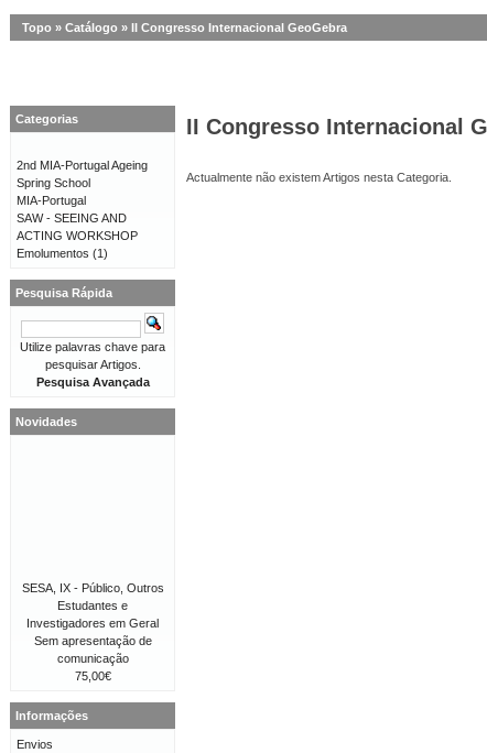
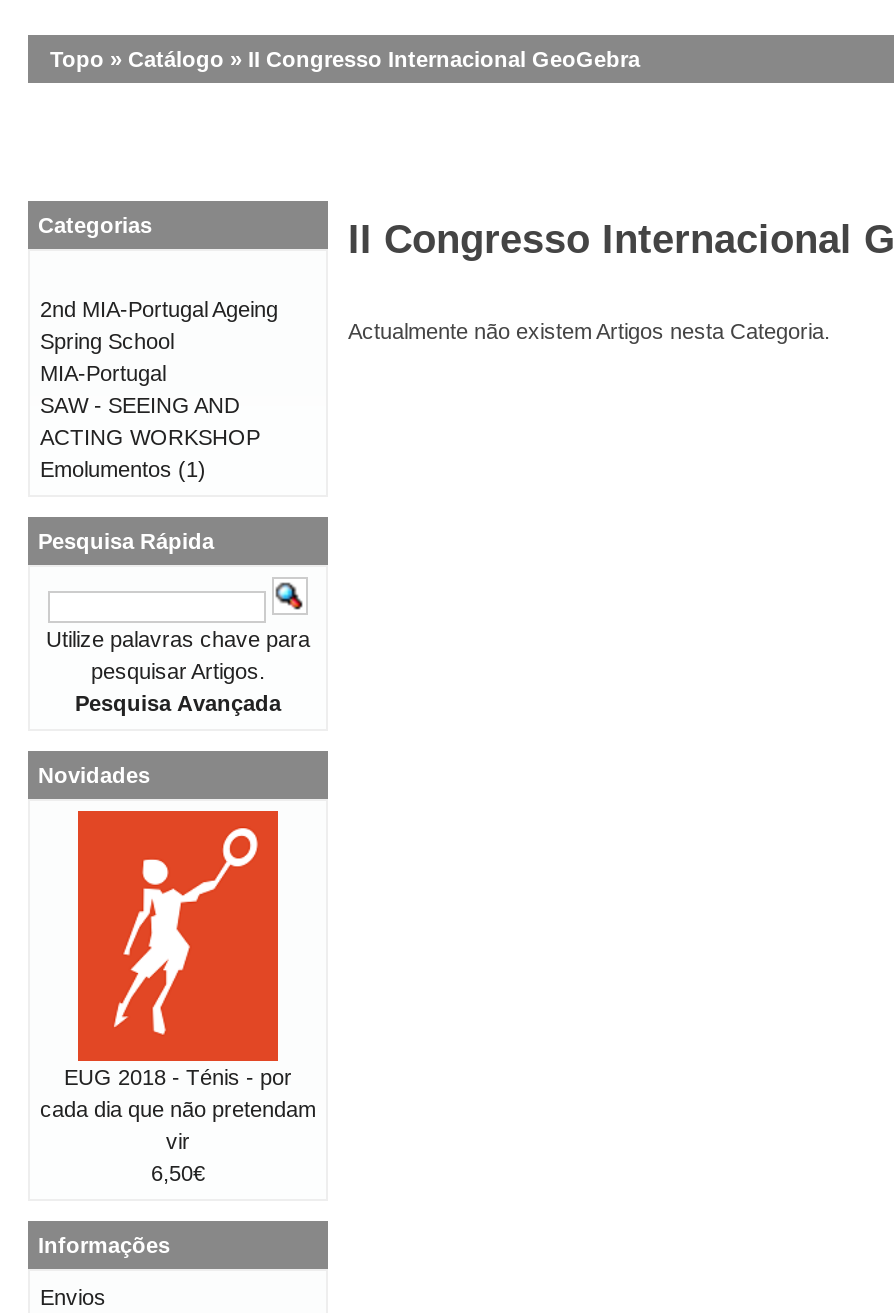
none -> [76,809,280,987] [image]
[21,581,164,683] SESA, IX - Público, Outros | Estudantes e | Investigadores em Geral | Sem apresentação de | comunicação | 75,00€ -> [40,1065,316,1185] EUG 2018 - Ténis - por | cada dia que não pretendam | vir | 6,50€

